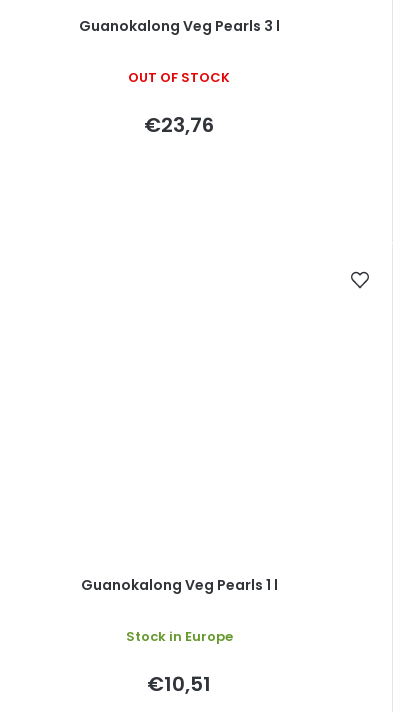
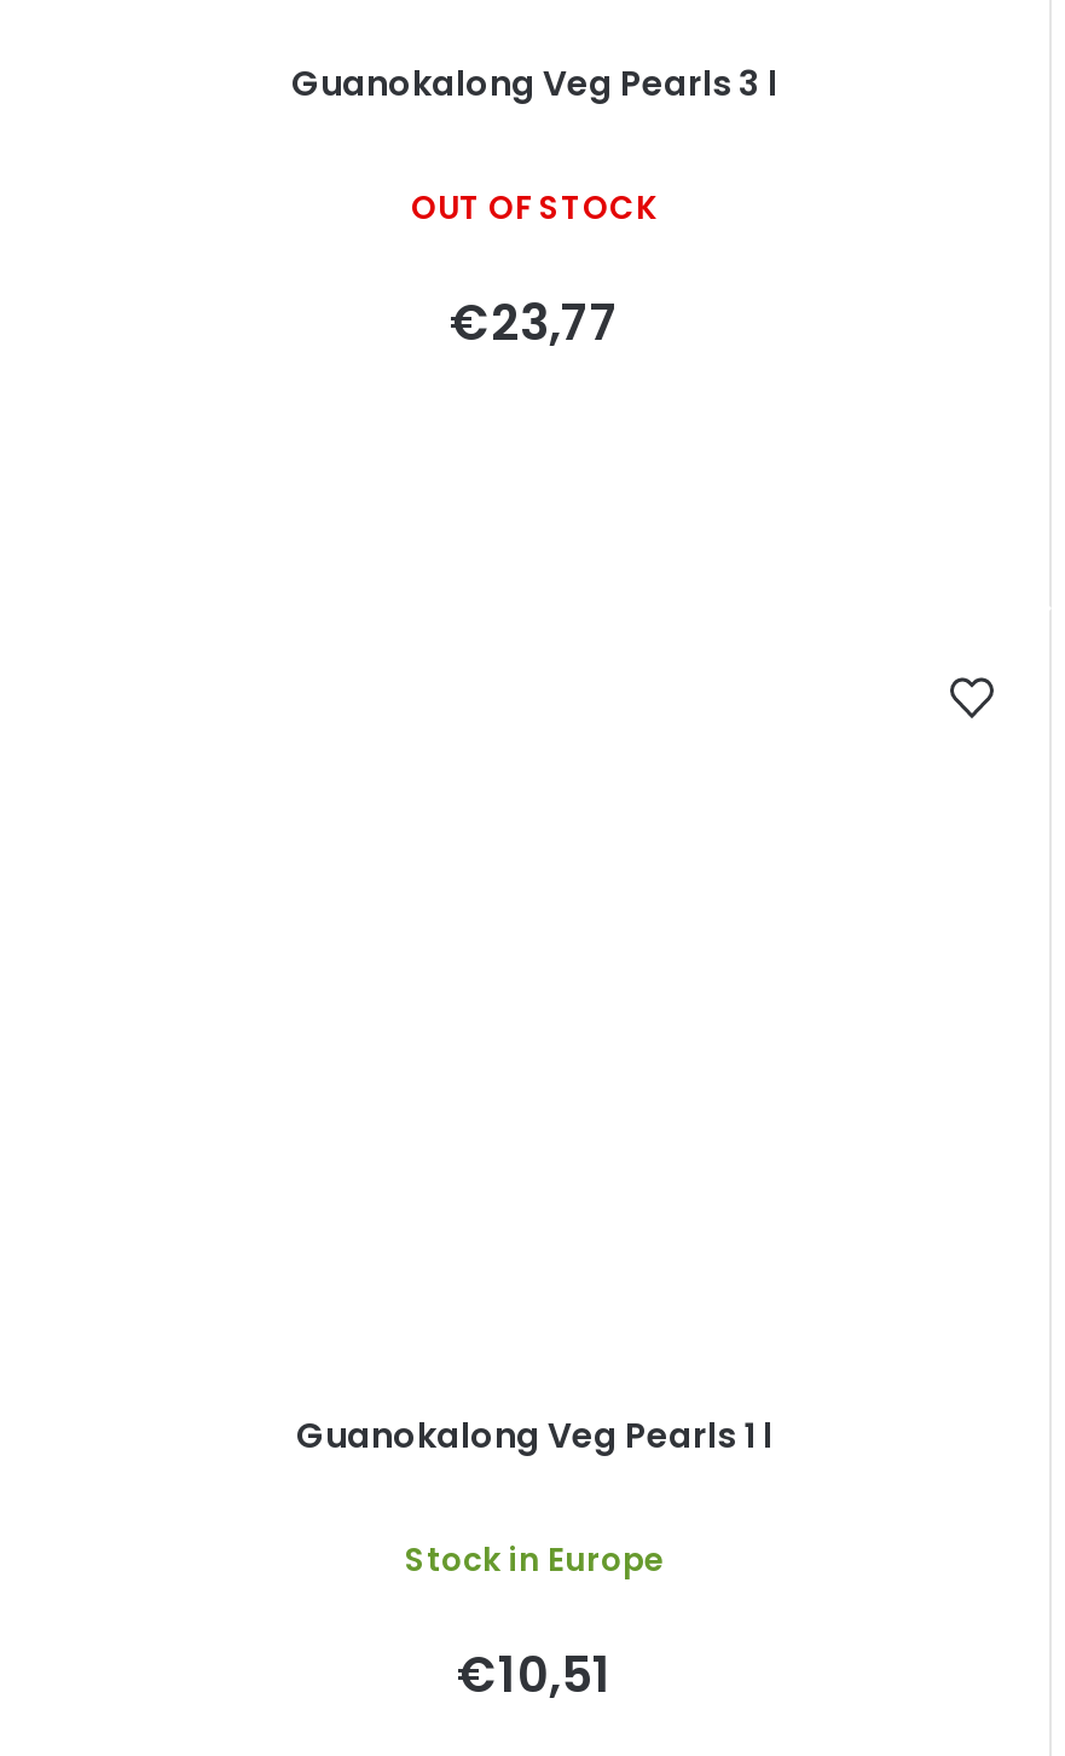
[144,111,214,139] €23,76 -> [450,290,619,357] €23,77

